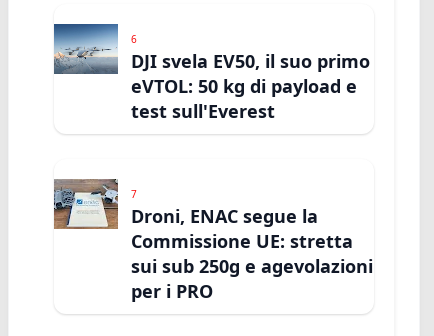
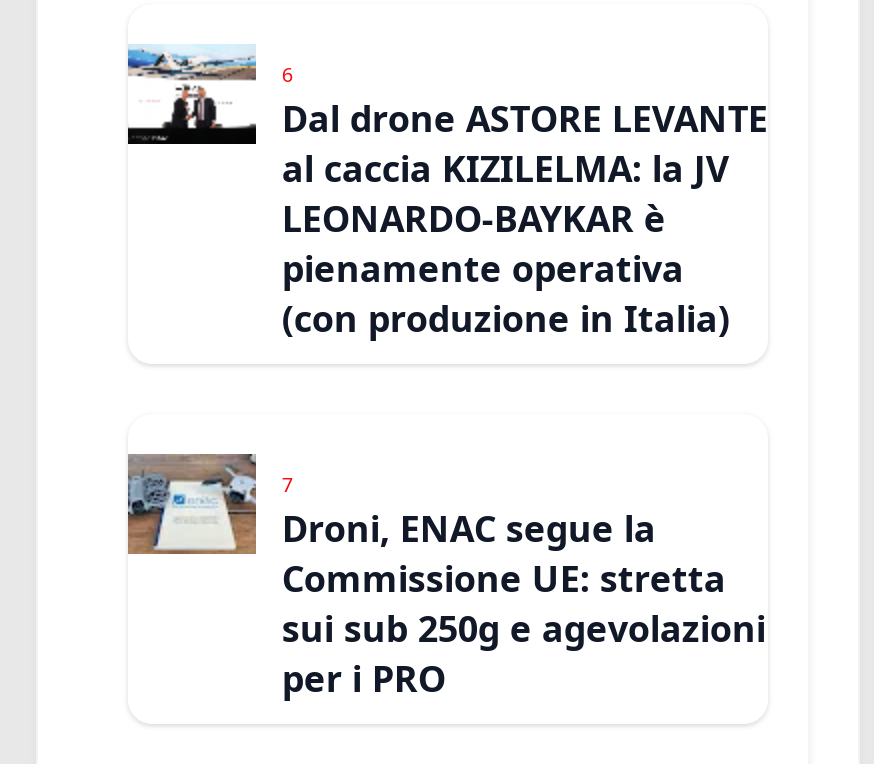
[53,23,370,123] [image] | DJI svela EV50, il suo primo | eVTOL: 50 kg di payload e | test sull'Everest -> [126,44,768,342] [image] | Dal drone ASTORE LEVANTE | al caccia KIZILELMA: la JV | LEONARDO-BAYKAR è | pienamente operativa | (con produzione in Italia)

